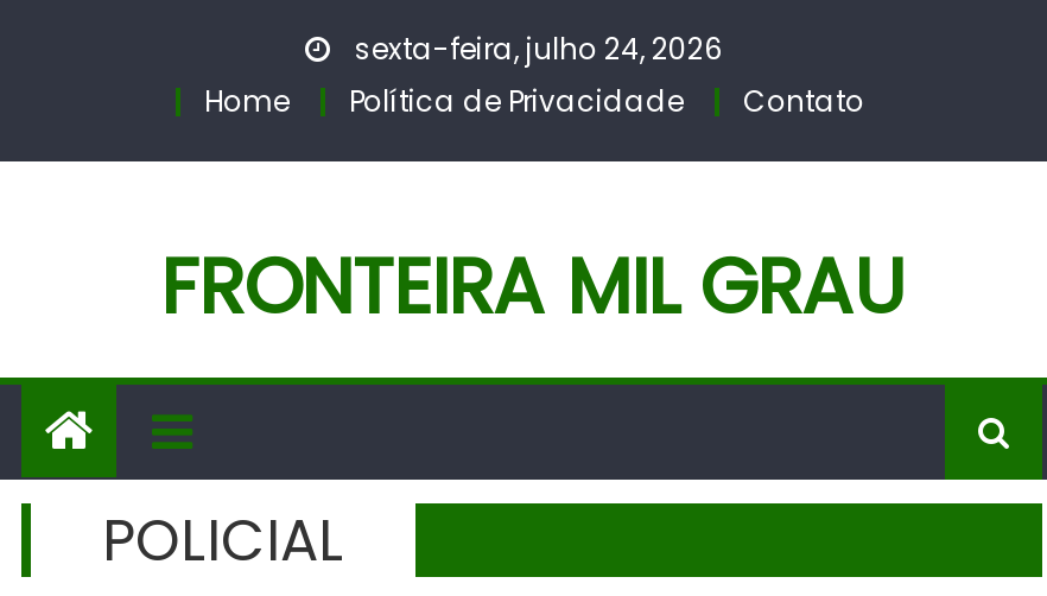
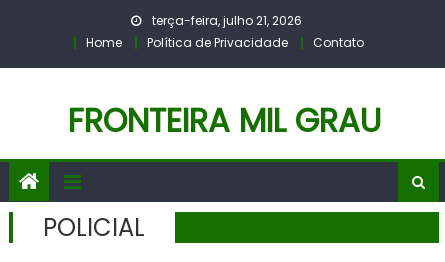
[348,28,723,69] sexta-feira, julho 24, 2026 -> [149,12,302,29] terça-feira, julho 21, 2026

